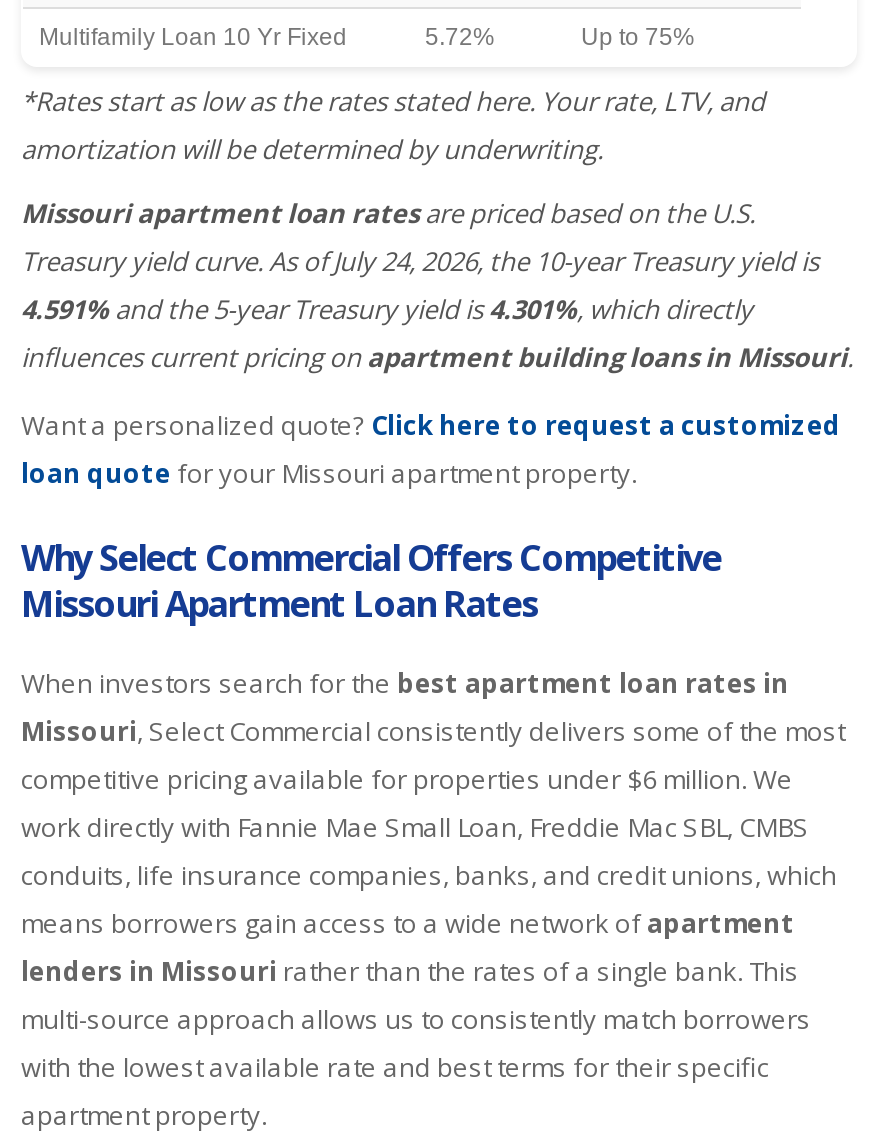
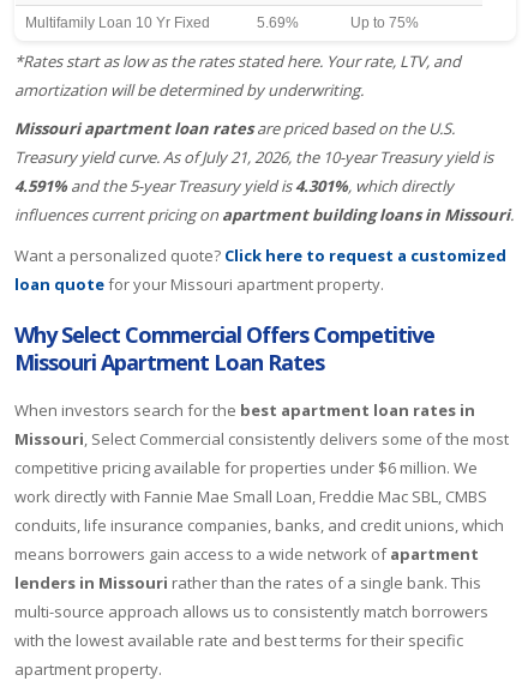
[425,23,495,51] 5.72% -> [257,14,299,31] 5.69%
[21,243,819,279] Treasury yield curve. As of July 24, 2026, the 10-year Treasury yield is -> [14,146,493,168] Treasury yield curve. As of July 21, 2026, the 10-year Treasury yield is

